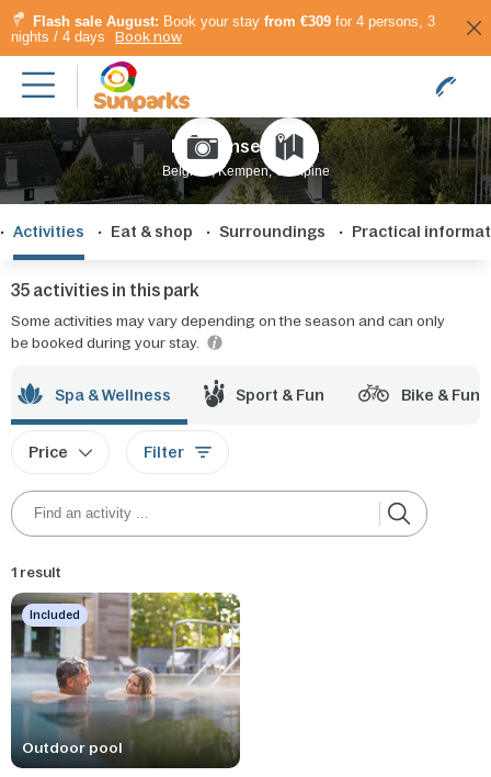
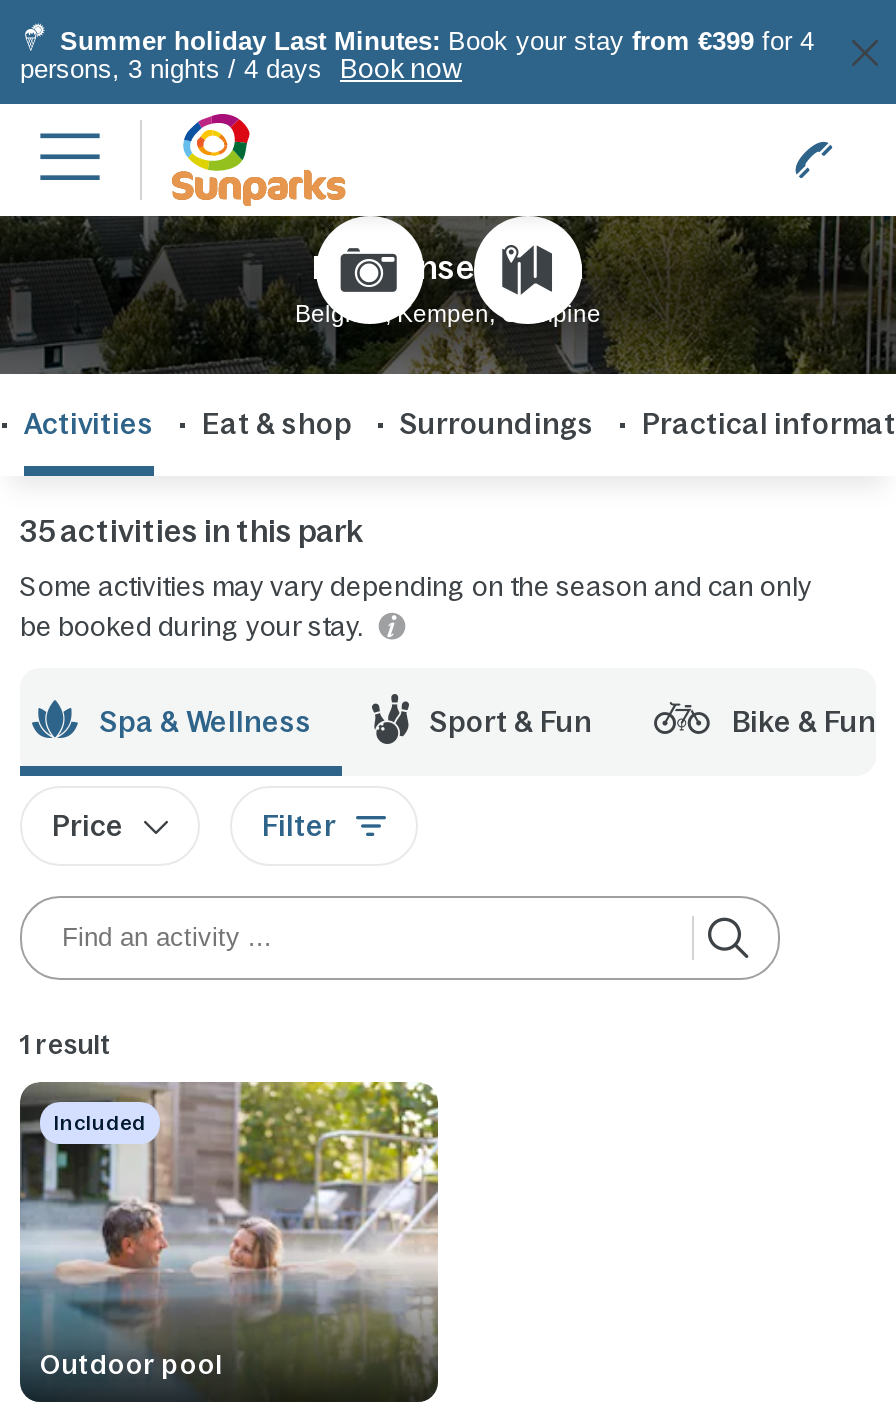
[11,13,435,45] Flash sale August: Book your stay from €309 for 4 persons, 3 | nights / 4 days Book now -> [20,26,814,84] Summer holiday Last Minutes: Book your stay from €399 for 4 | persons, 3 nights / 4 days Book now

